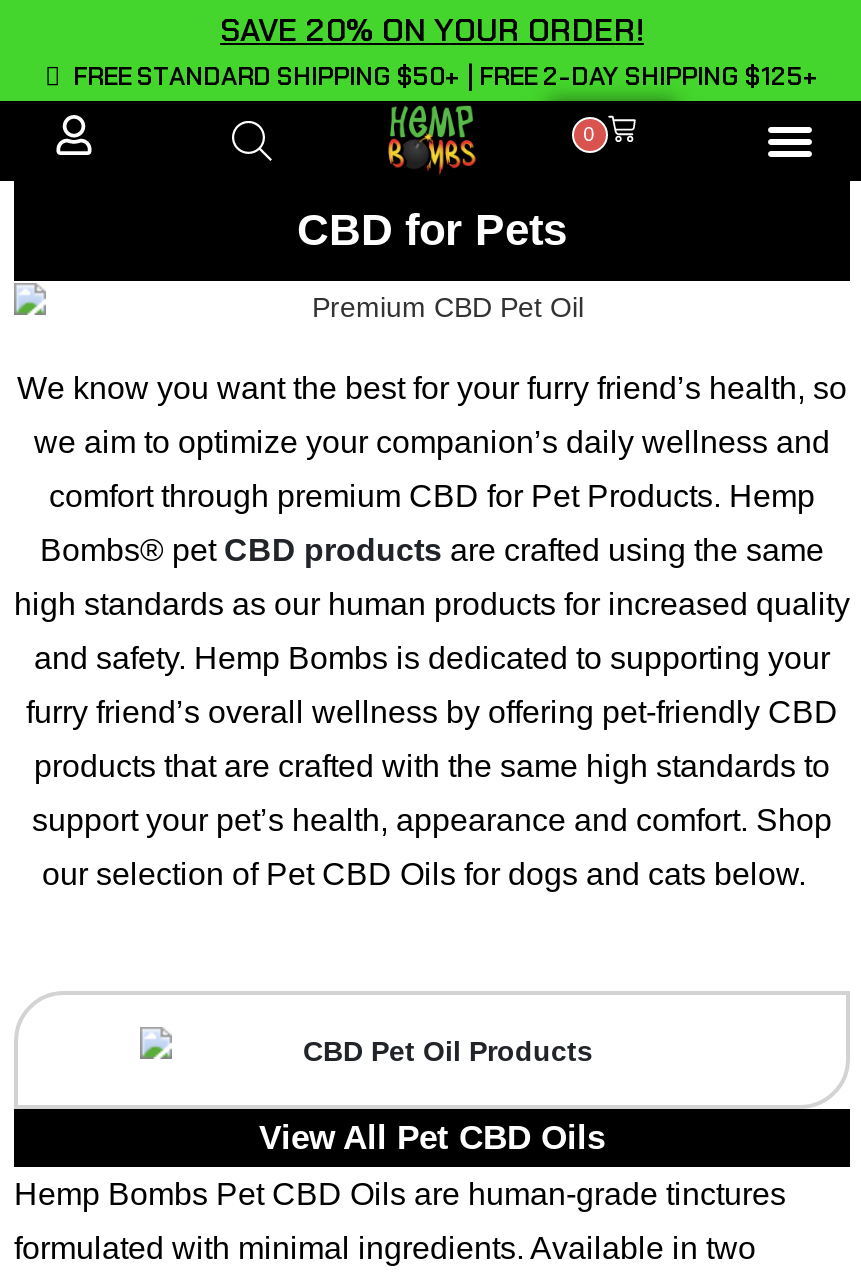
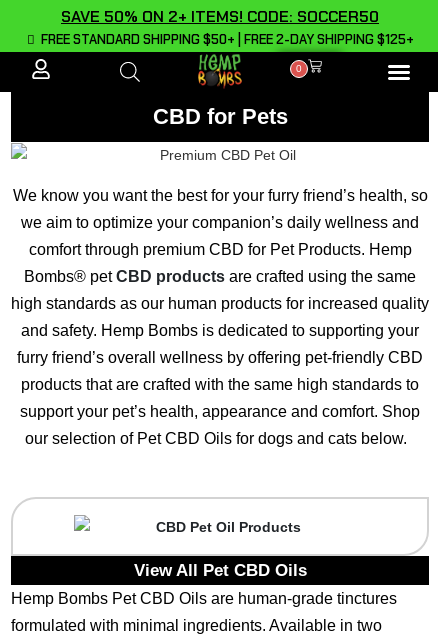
[220,9,644,51] SAVE 20% ON YOUR ORDER! -> [61,6,379,27] SAVE 50% ON 2+ ITEMS! CODE: SOCCER50

